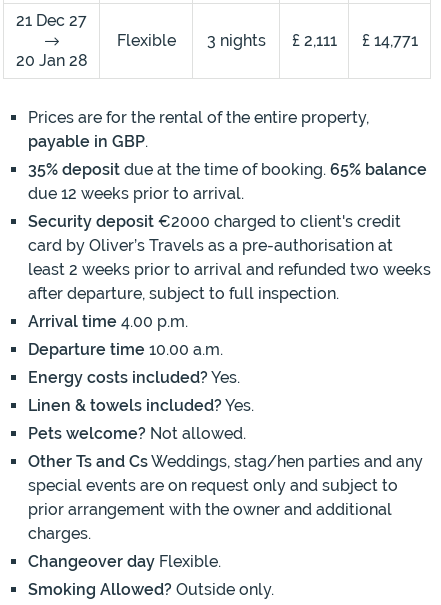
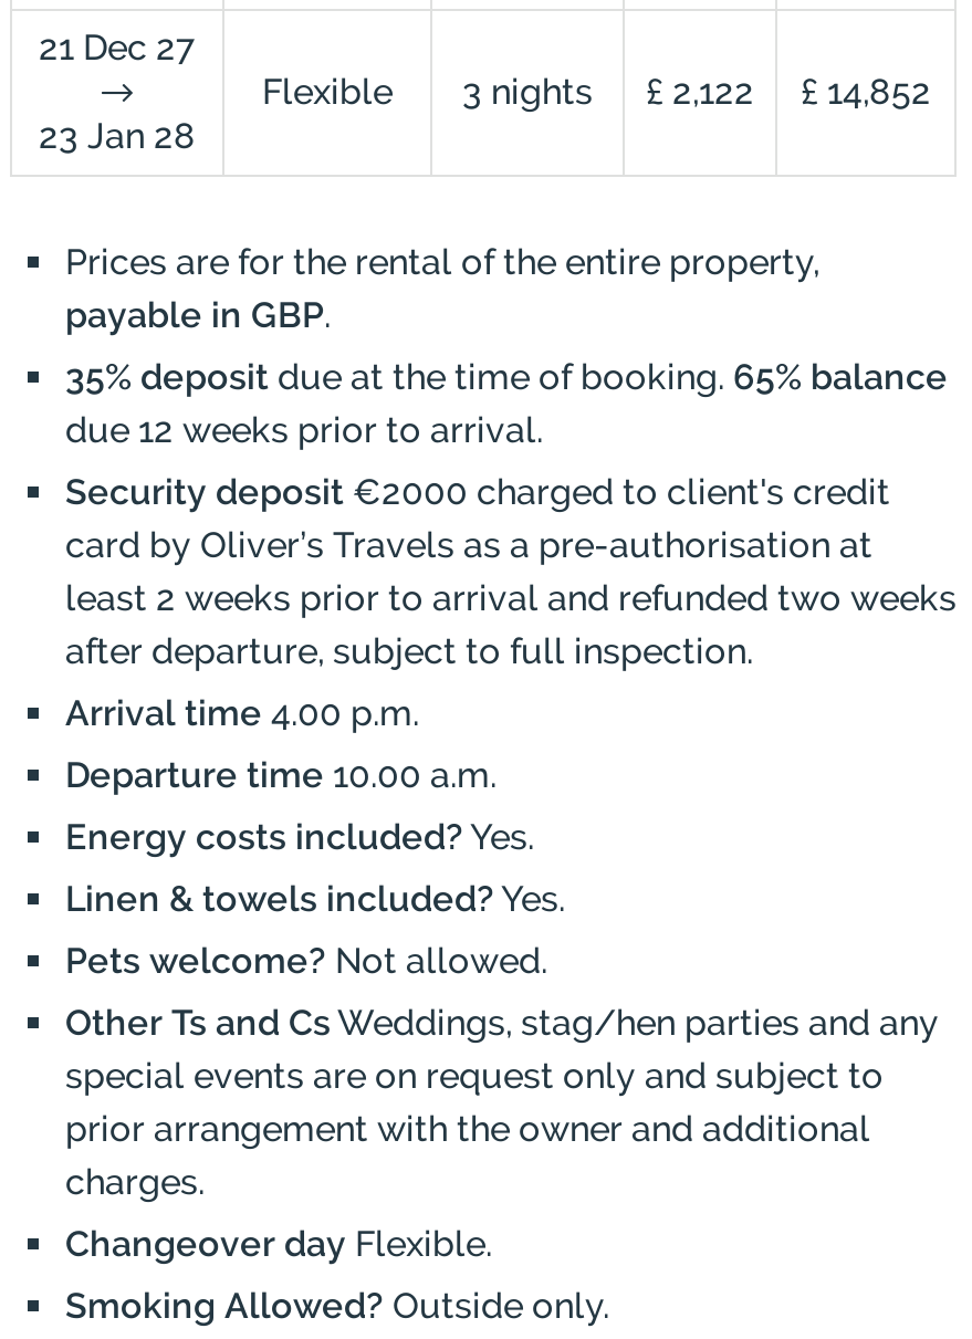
[291,31,336,50] £ 2,111 -> [646,72,754,114] £ 2,122
[361,31,417,50] £ 14,771 -> [801,72,931,114] £ 14,852
[15,51,87,70] 20 Jan 28 -> [39,116,196,158] 23 Jan 28

